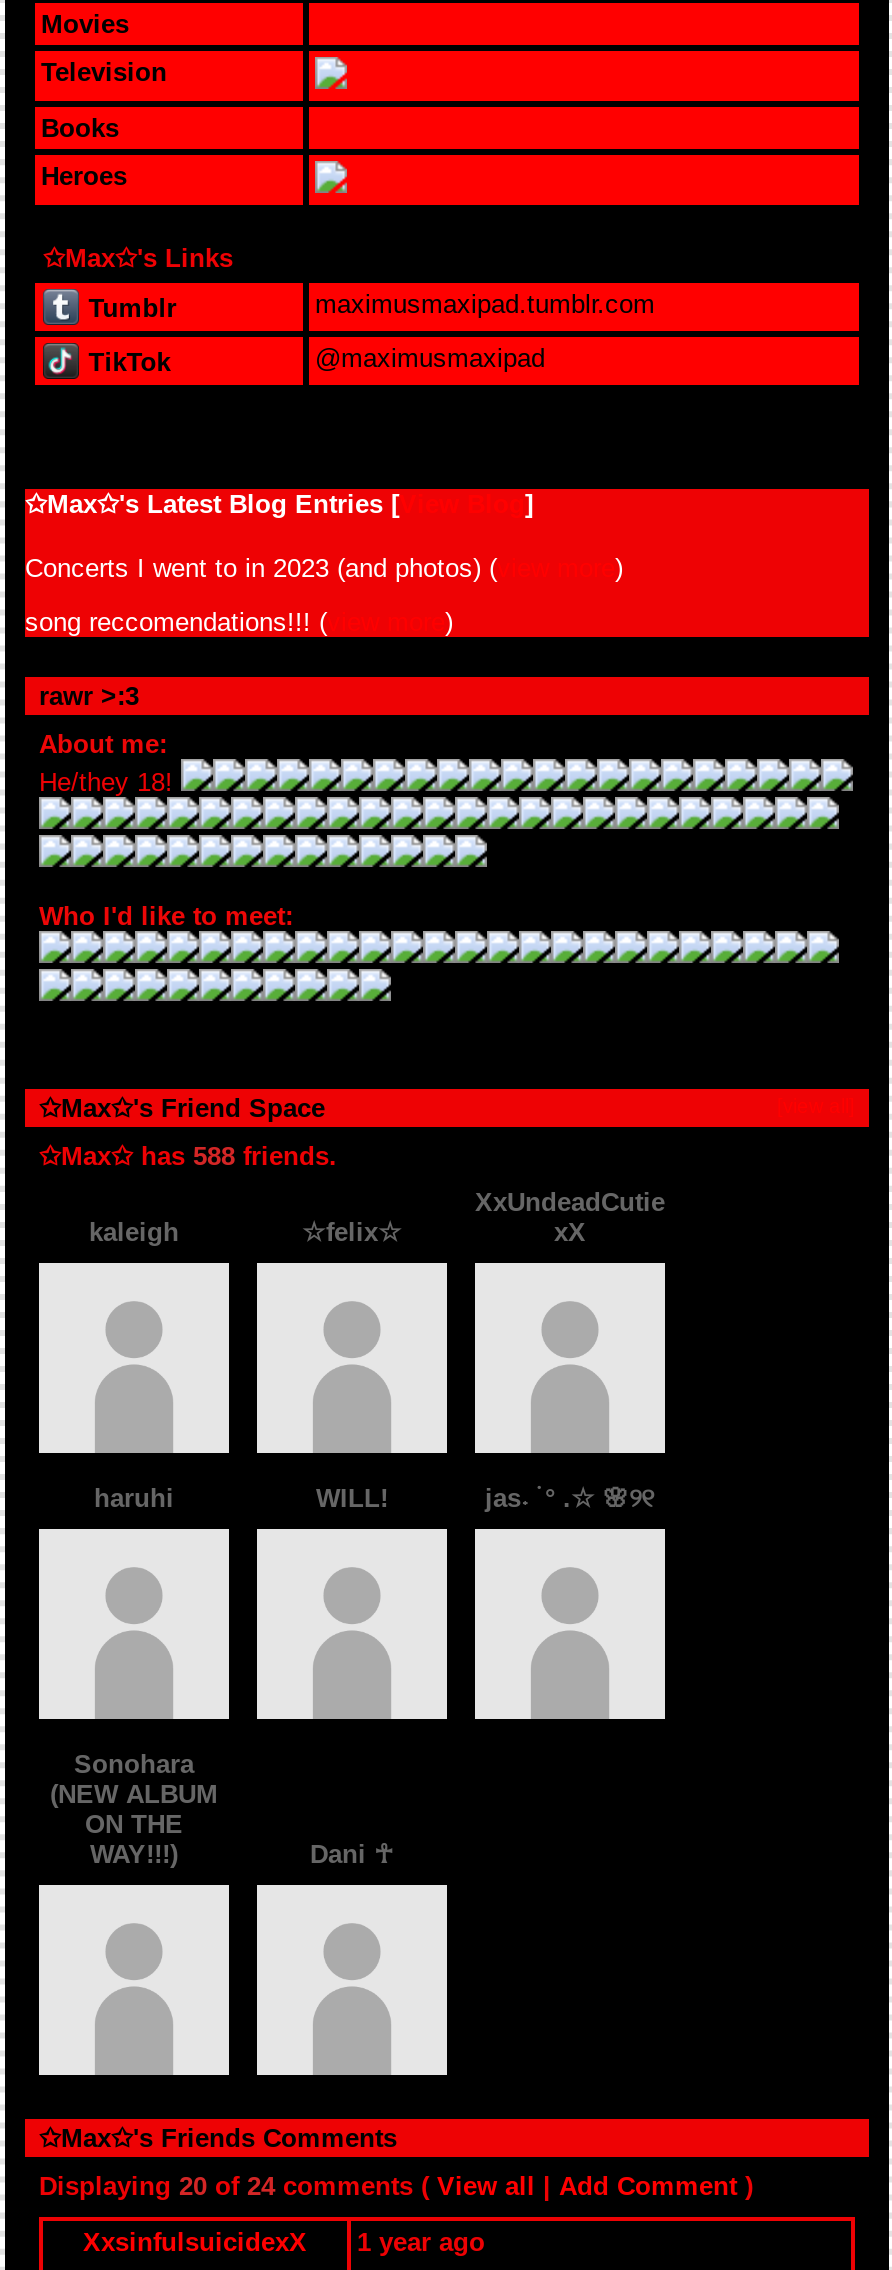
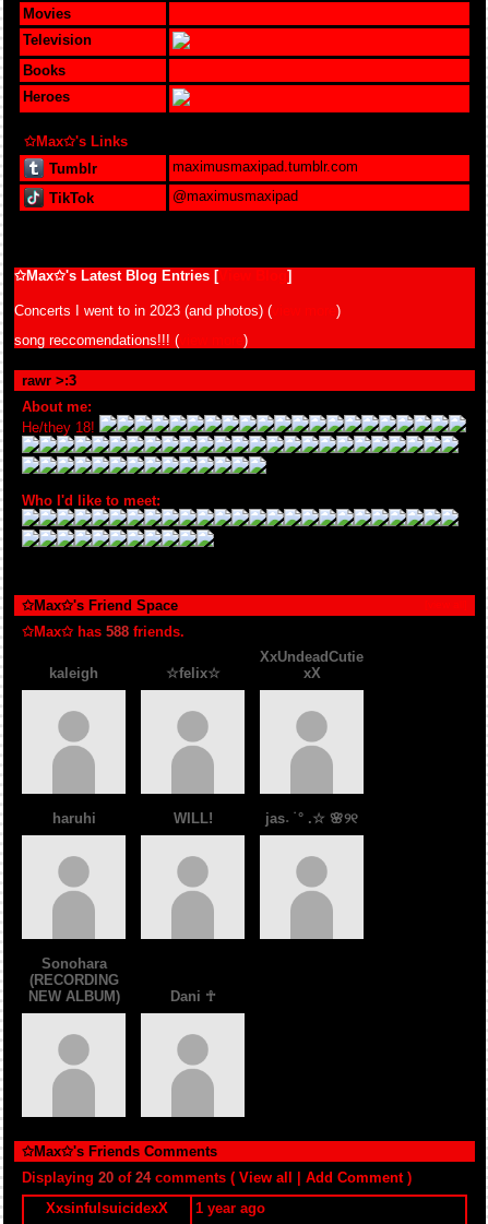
[50,1780,218,1870] (NEW ALBUM | ON THE | WAY!!!) -> [28,972,120,1005] (RECORDING | NEW ALBUM)

